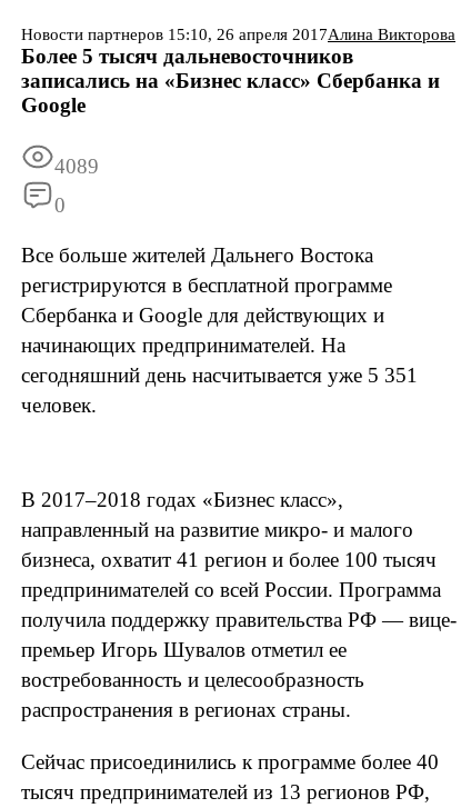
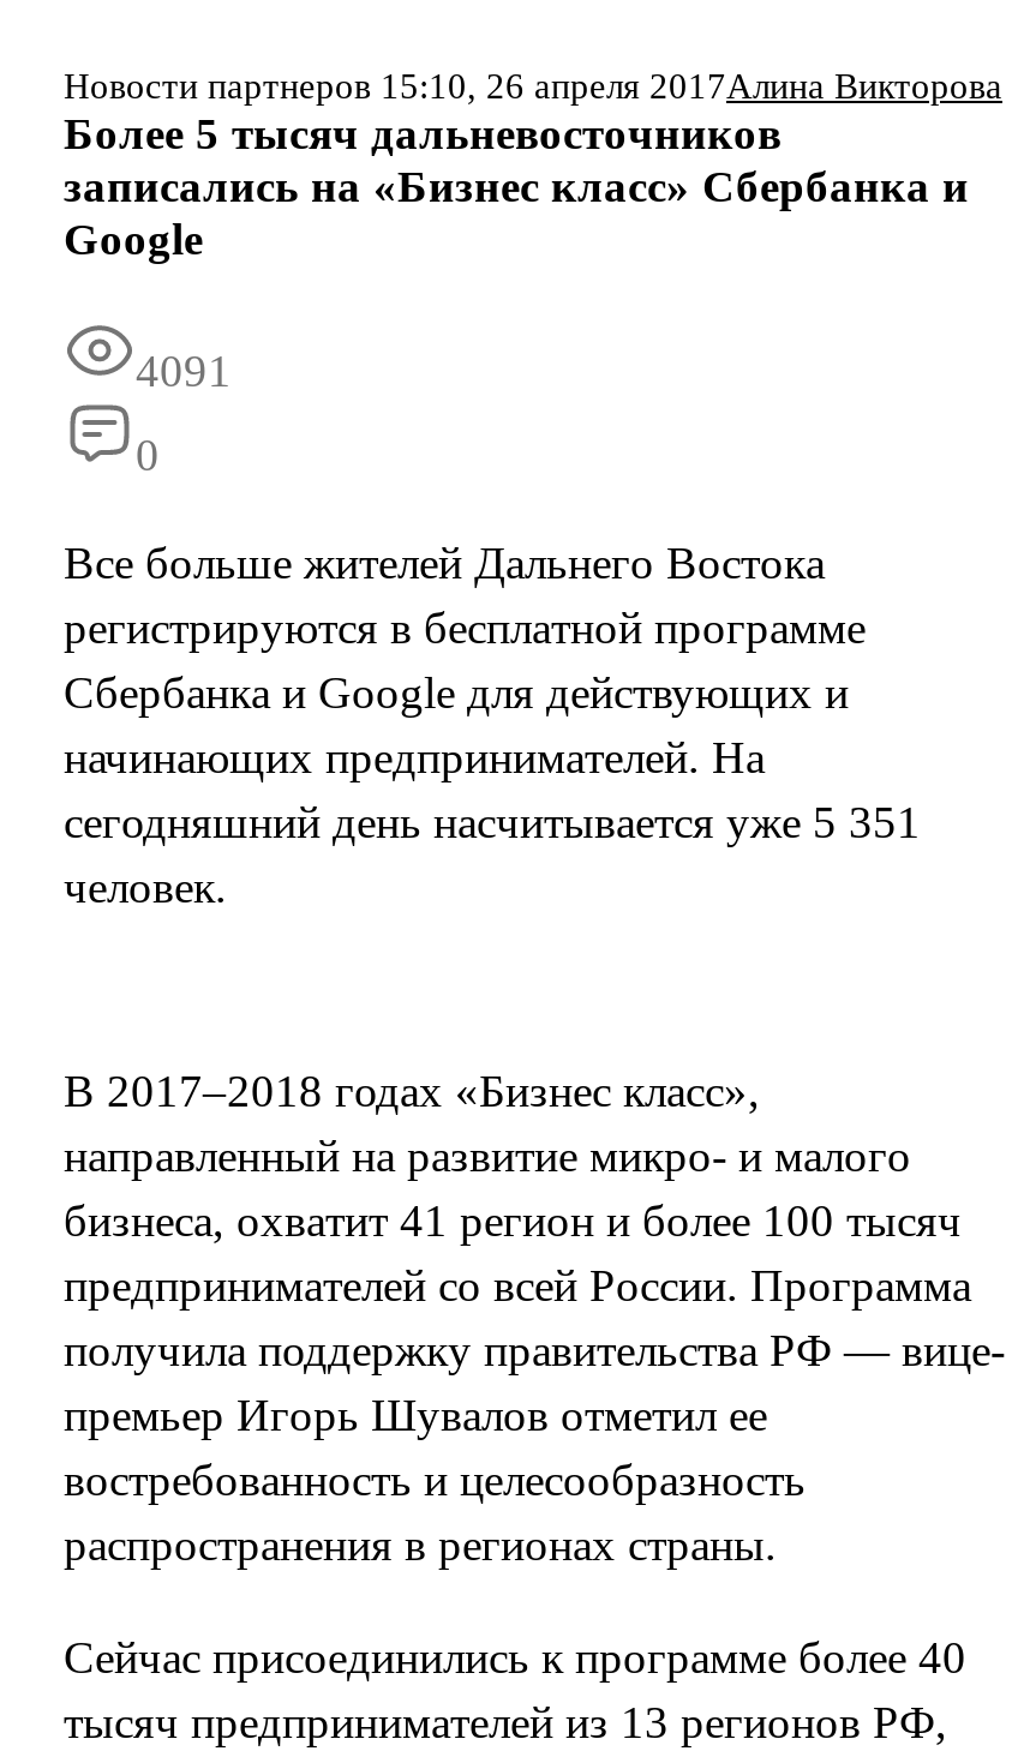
[54,155,99,178] 4089 -> [136,346,232,397] 4091

